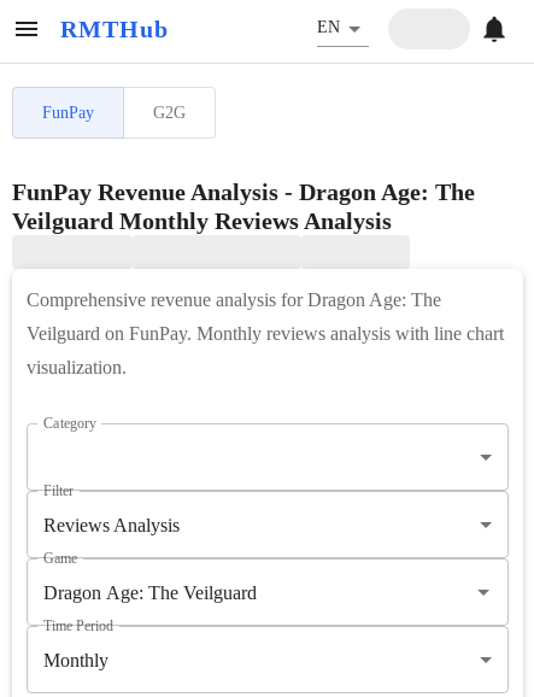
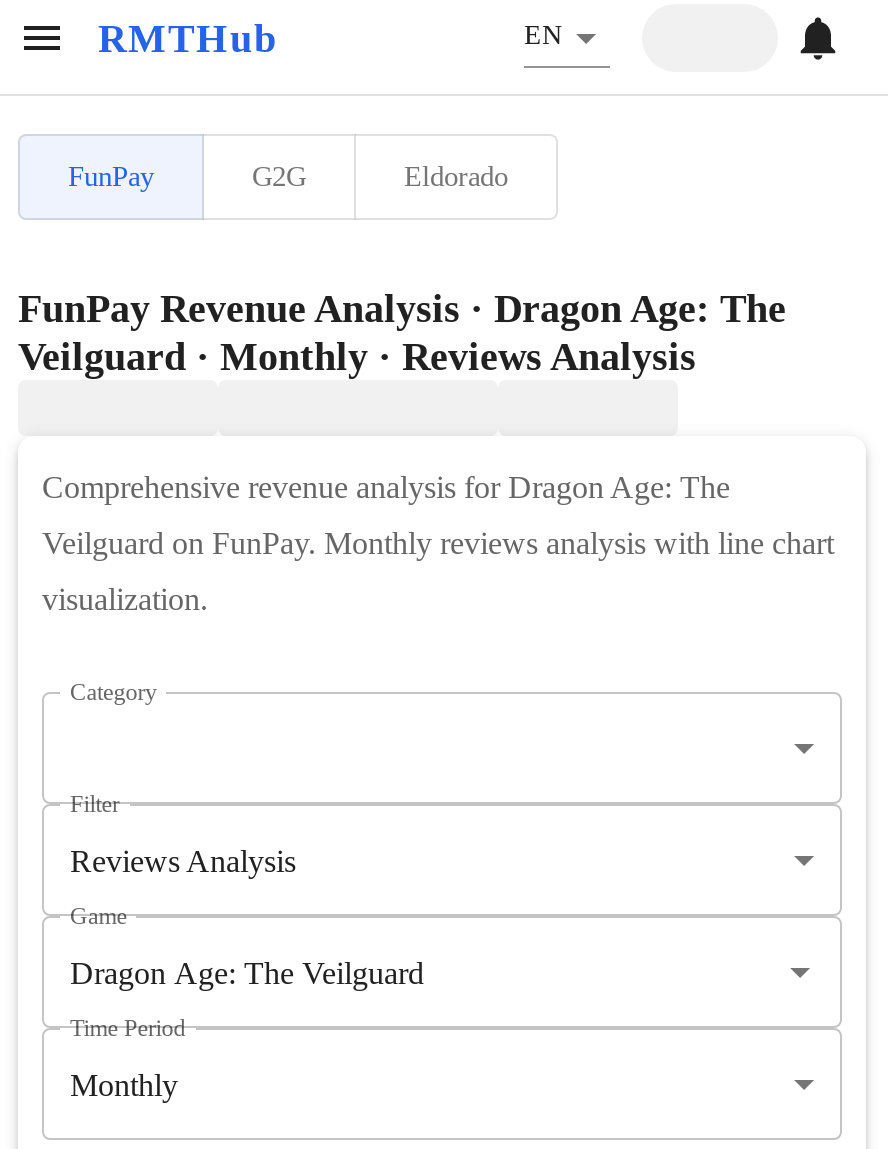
[12,178,475,234] FunPay Revenue Analysis - Dragon Age: The | Veilguard Monthly Reviews Analysis -> [18,160,786,378] Eldorado | FunPay Revenue Analysis · Dragon Age: The | Veilguard · Monthly · Reviews Analysis

